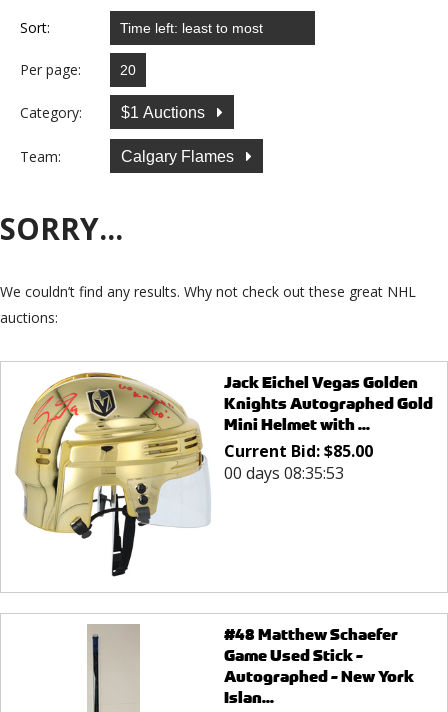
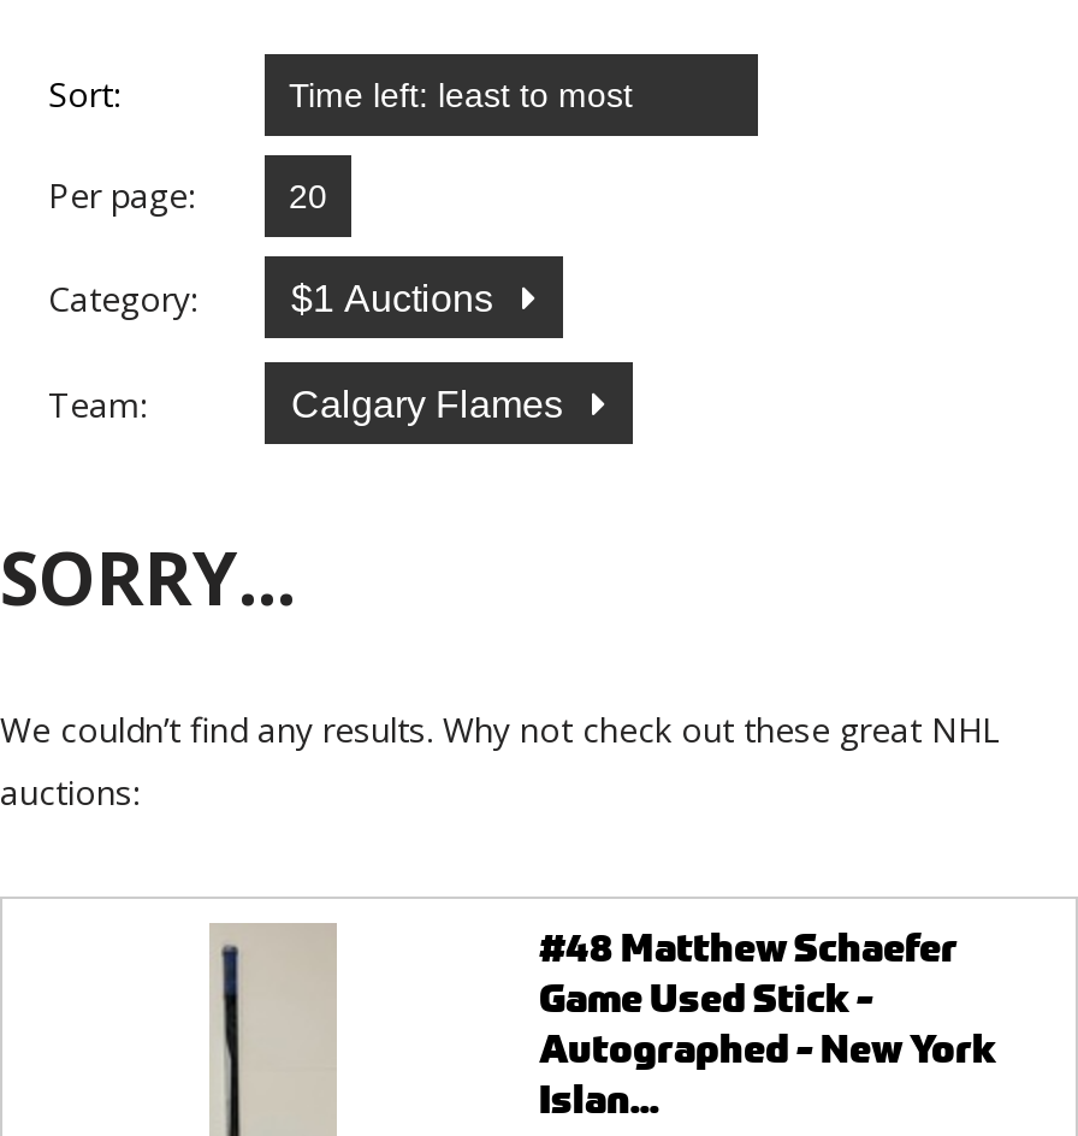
[15,372,433,577] [image] | Jack Eichel Vegas Golden | Knights Autographed Gold | Mini Helmet with ... | Current Bid: $85.00 | 00 days 08:35:53 -> none

